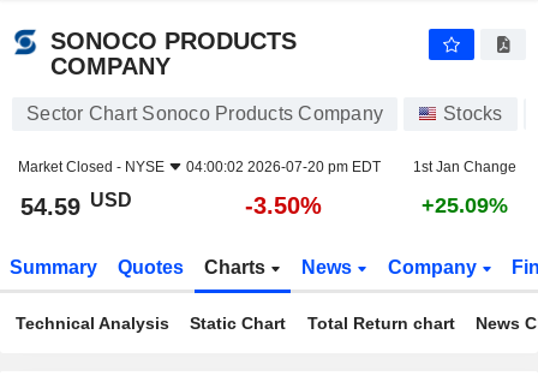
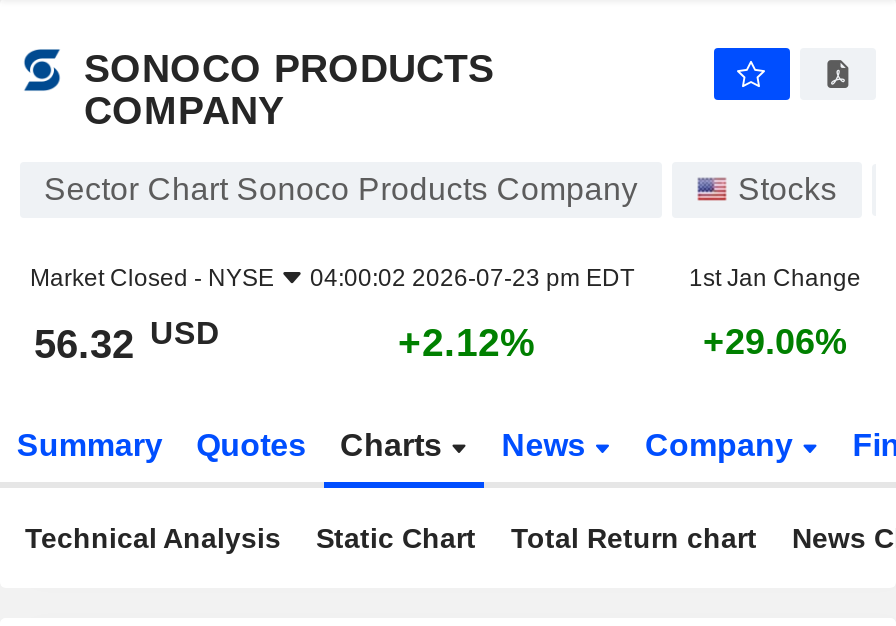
[18,159,516,175] Market Closed - NYSE 04:00:02 2026-07-20 pm EDT 1st Jan Change -> [30,264,861,292] Market Closed - NYSE 04:00:02 2026-07-23 pm EDT 1st Jan Change
[20,189,132,220] 54.59 USD -> [34,315,220,366] 56.32 USD
[245,192,322,219] -3.50% -> [398,320,536,364] +2.12%
[422,193,508,217] +25.09% -> [703,322,847,362] +29.06%

